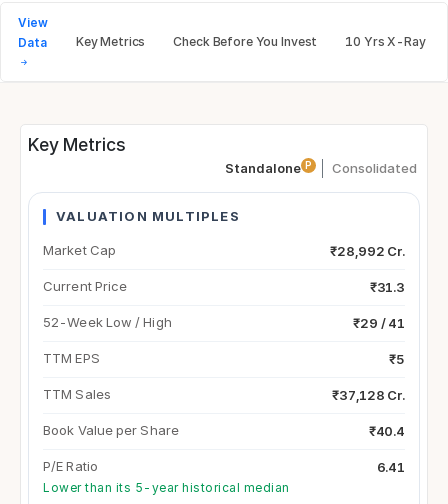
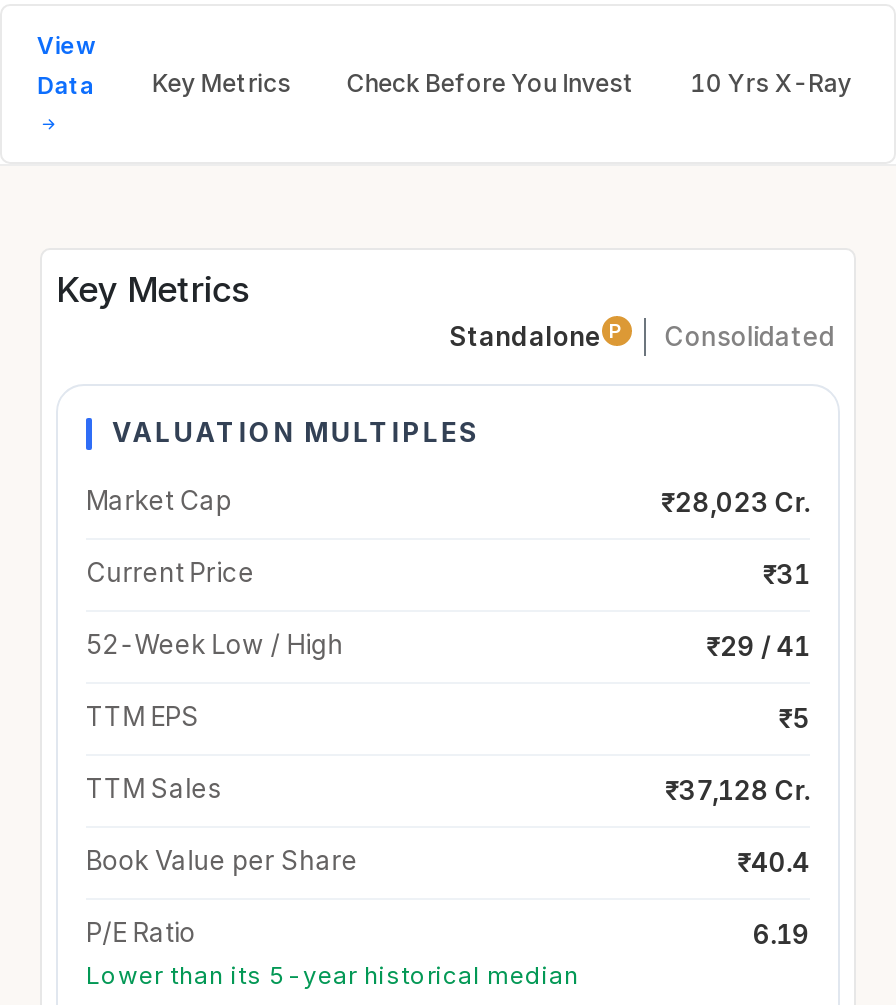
[330,243,405,259] ₹28,992 Cr. -> [661,486,810,518] ₹28,023 Cr.
[370,279,405,295] ₹31.3 -> [763,558,810,590] ₹31
[376,459,405,475] 6.41 -> [753,918,810,950] 6.19

